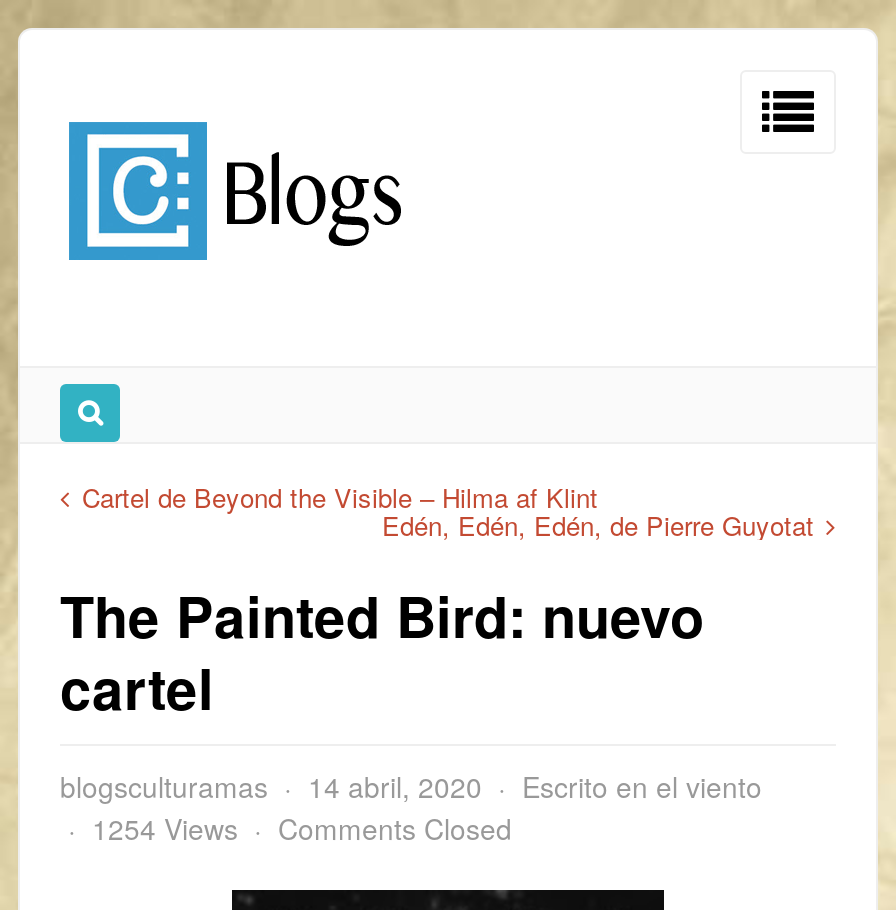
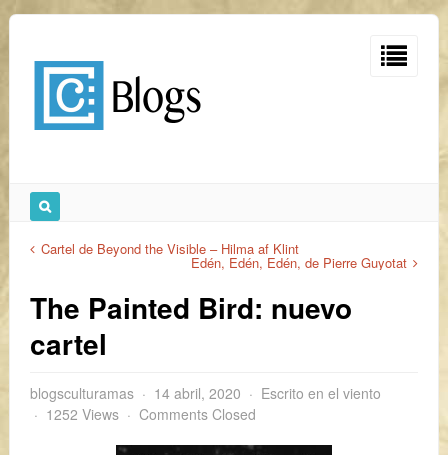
[92,808,512,848] 1254 Views Comments Closed -> [46,404,256,424] 1252 Views Comments Closed

